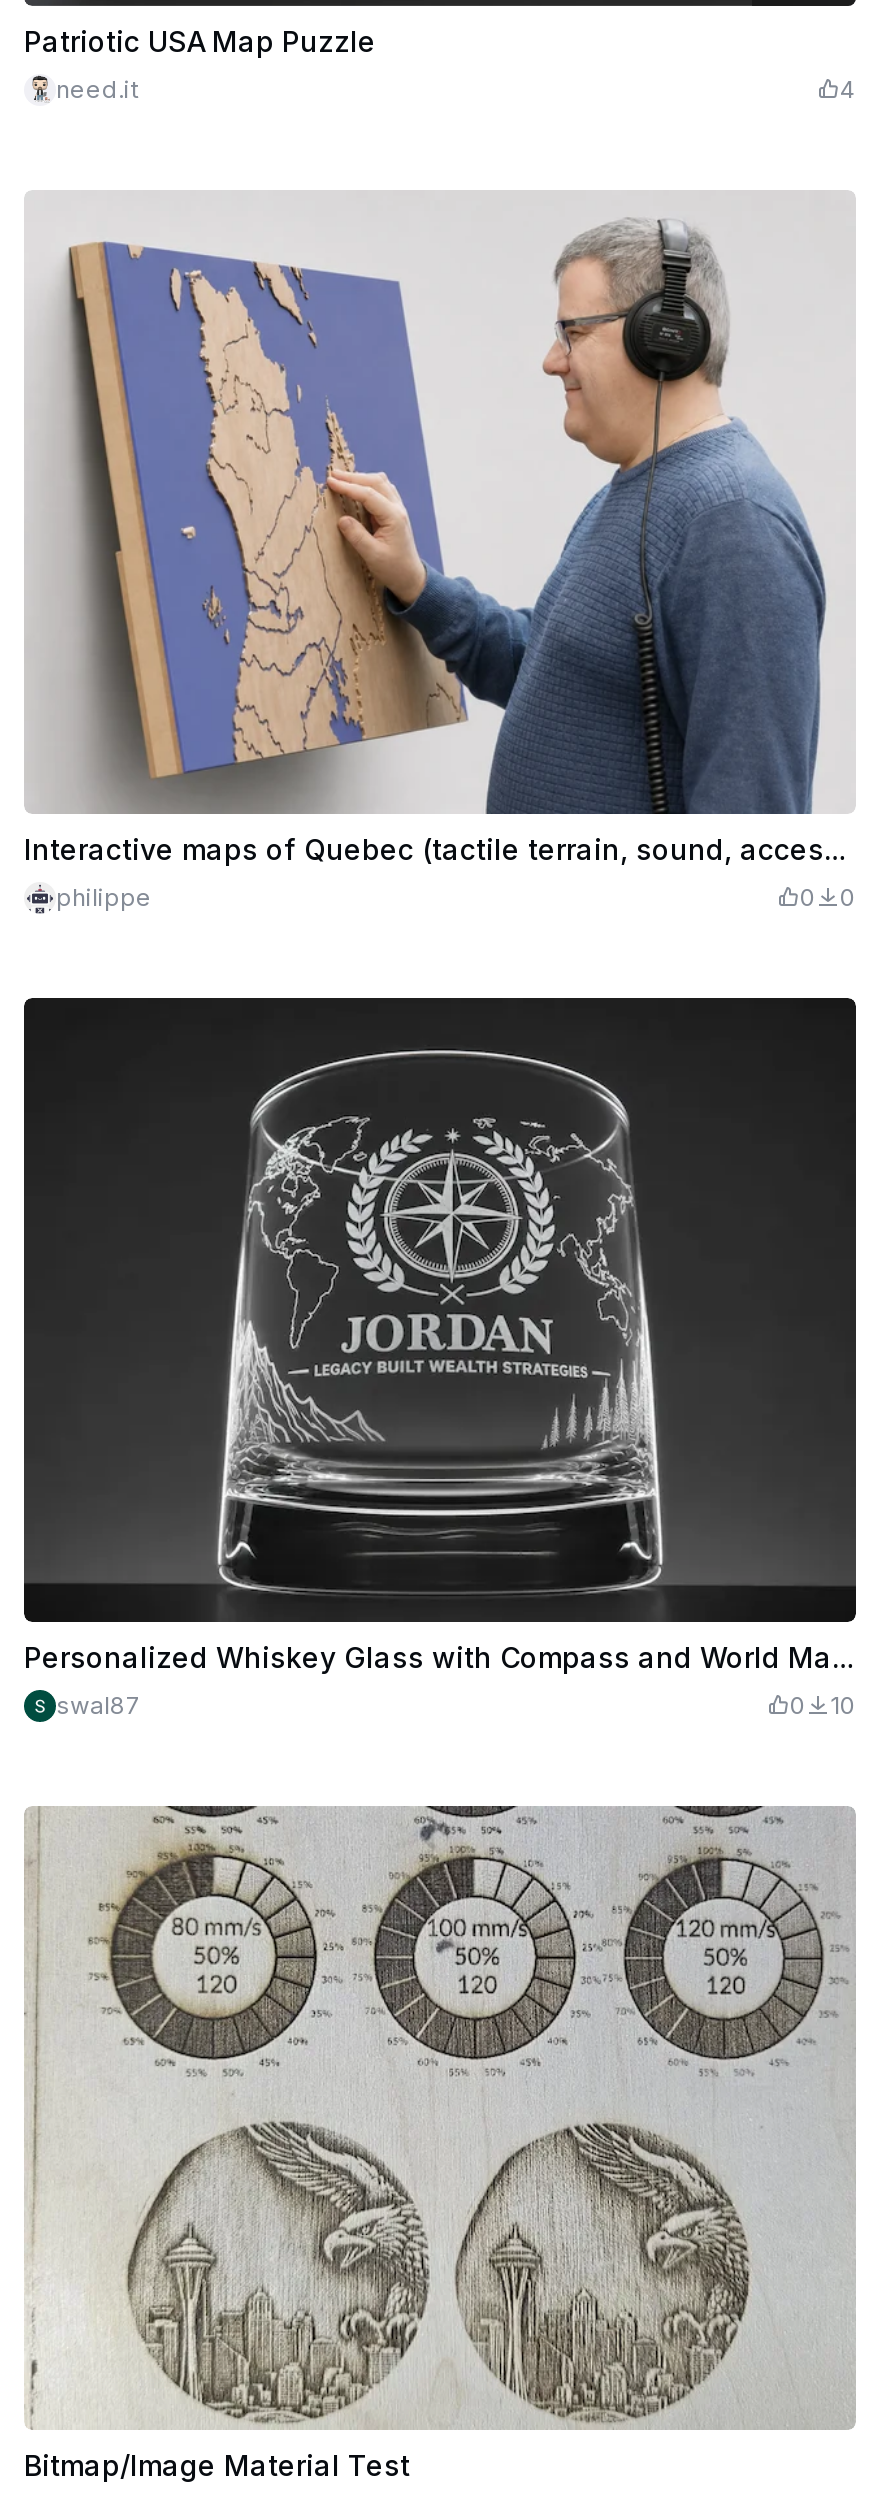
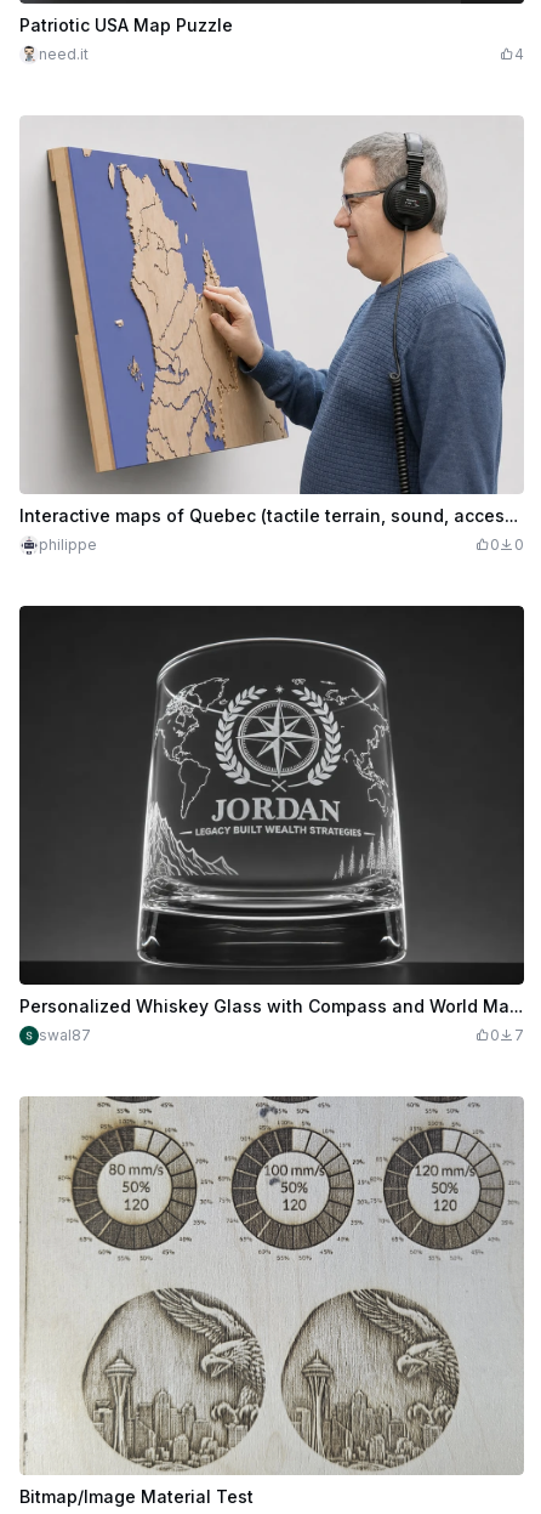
[790,1690,856,1720] 0 10 -> [490,1026,524,1044] 0 7

